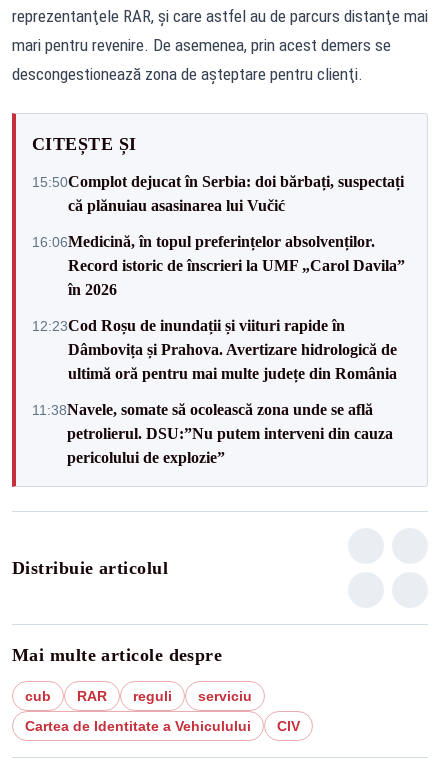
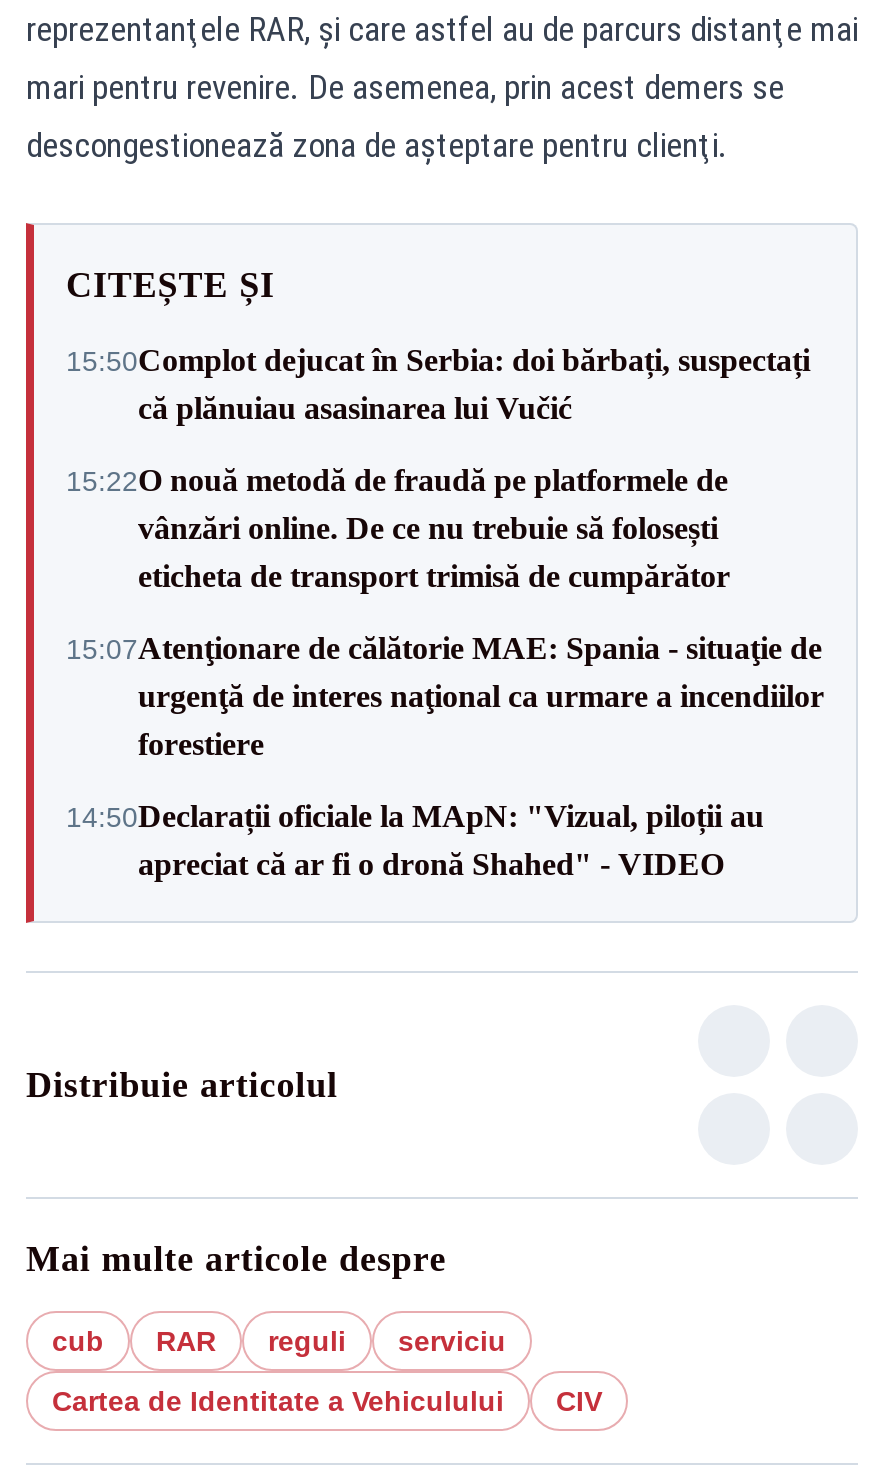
[32,232,405,297] 16:06Medicină, în topul preferințelor absolvenților. | Record istoric de înscrieri la UMF „Carol Davila” | în 2026 -> [66,463,730,593] 15:22O nouă metodă de fraudă pe platformele de | vânzări online. De ce nu trebuie să folosești | eticheta de transport trimisă de cumpărător
[32,316,397,381] 12:23Cod Roșu de inundații și viituri rapide în | Dâmbovița și Prahova. Avertizare hidrologică de | ultimă oră pentru mai multe județe din România -> [66,631,824,761] 15:07Atenţionare de călătorie MAE: Spania - situaţie de | urgenţă de interes naţional ca urmare a incendiilor | forestiere
[32,400,393,465] 11:38Navele, somate să ocolească zona unde se află | petrolierul. DSU:”Nu putem interveni din cauza | pericolului de explozie” -> [66,799,764,881] 14:50Declarații oficiale la MApN: "Vizual, piloții au | apreciat că ar fi o dronă Shahed" - VIDEO

